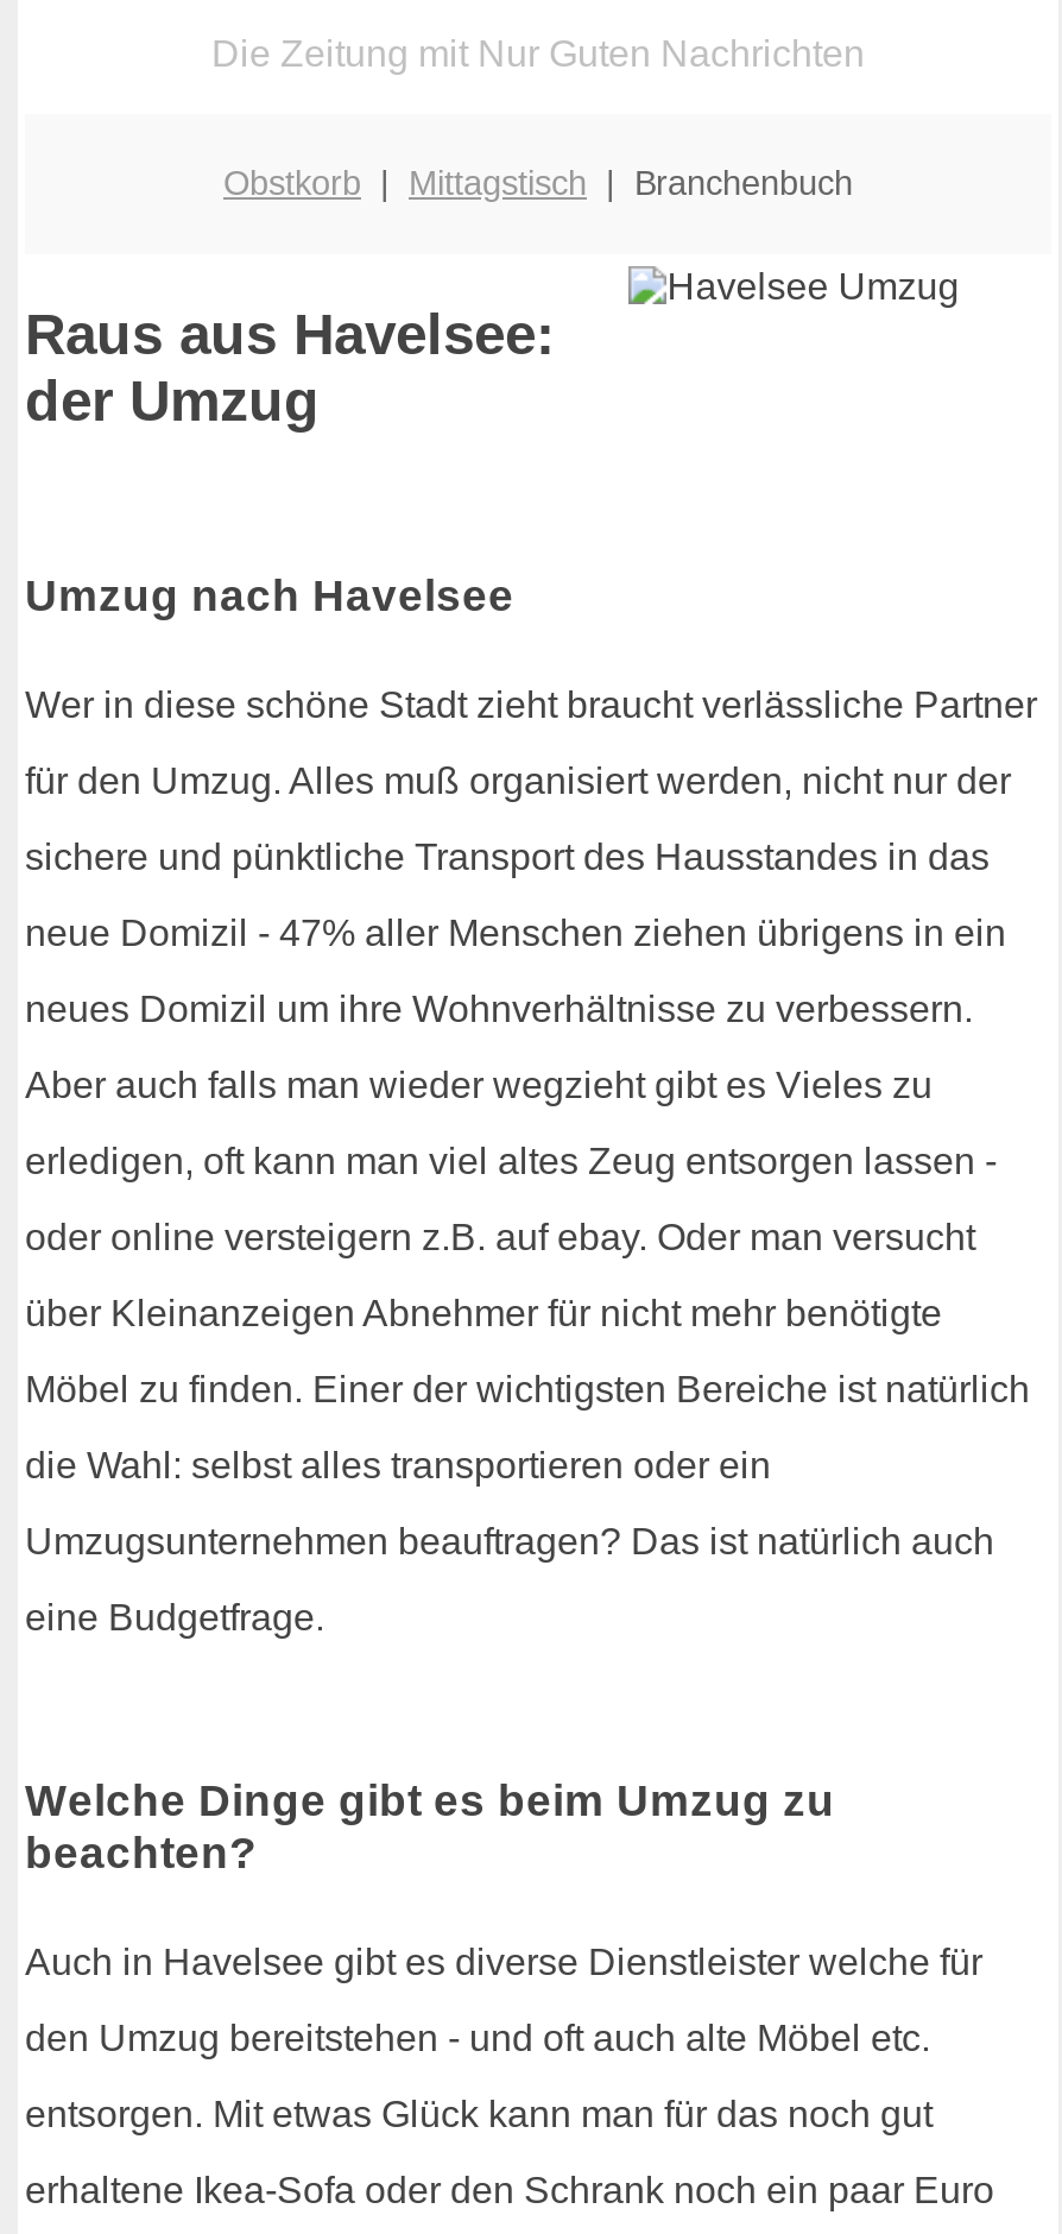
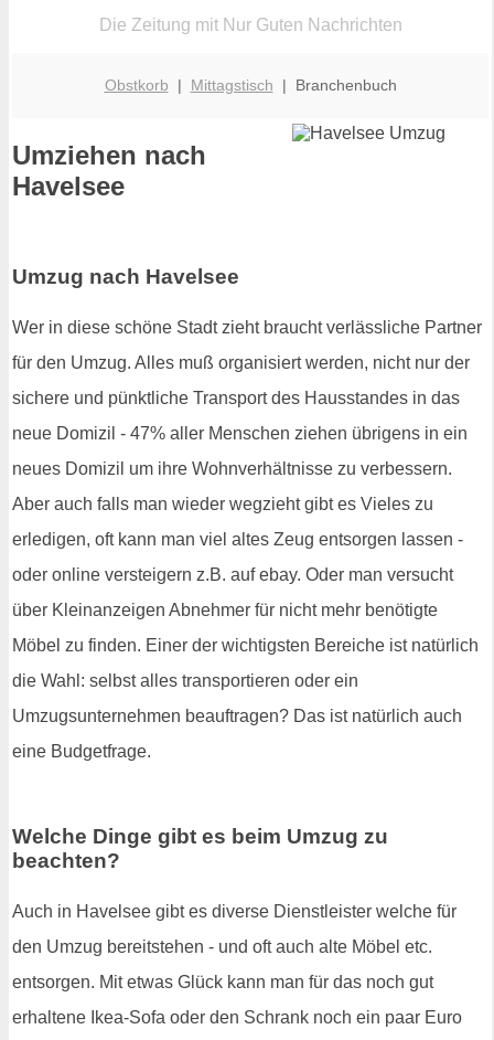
[25,303,555,433] Raus aus Havelsee: | der Umzug -> [12,141,206,201] Umziehen nach | Havelsee

